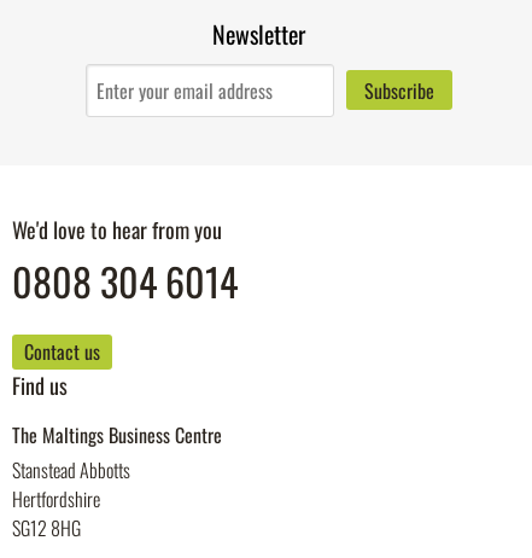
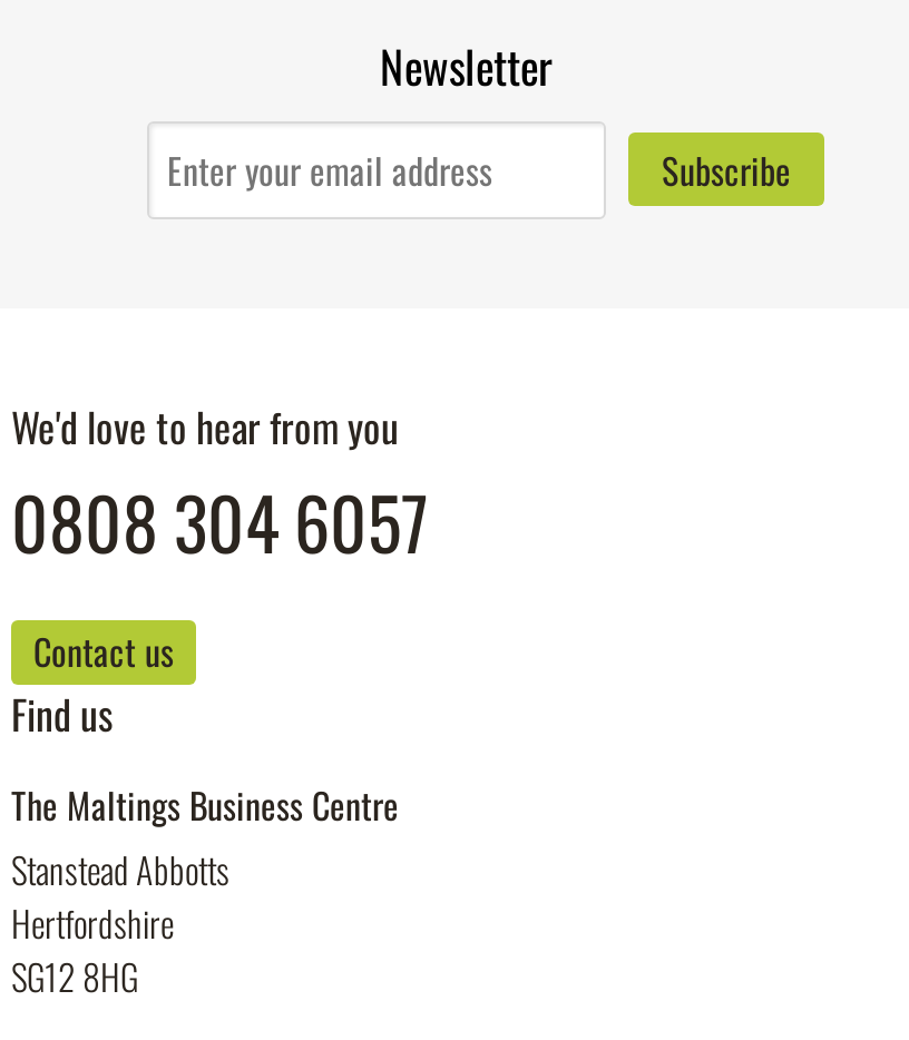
[12,252,238,309] 0808 304 6014 -> [11,468,428,573] 0808 304 6057

